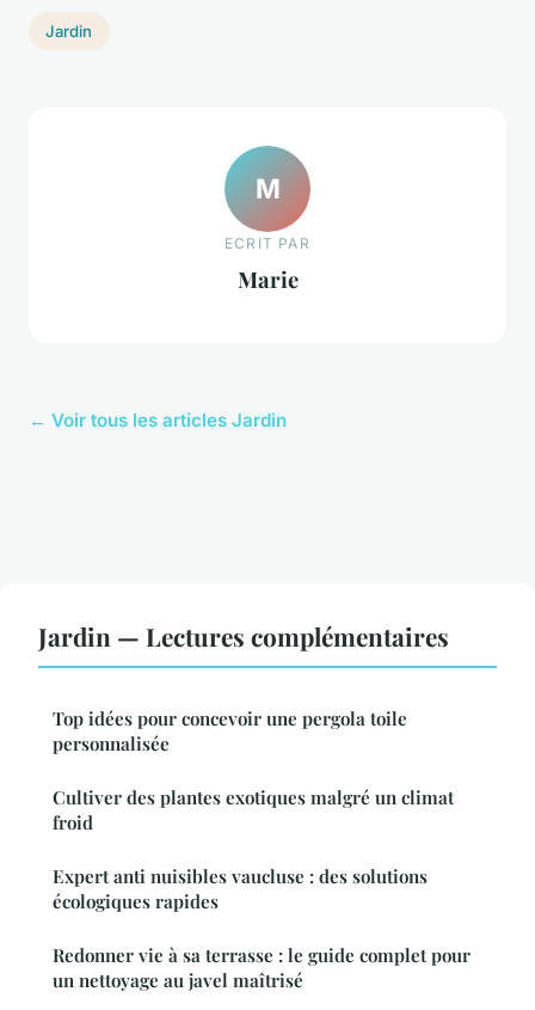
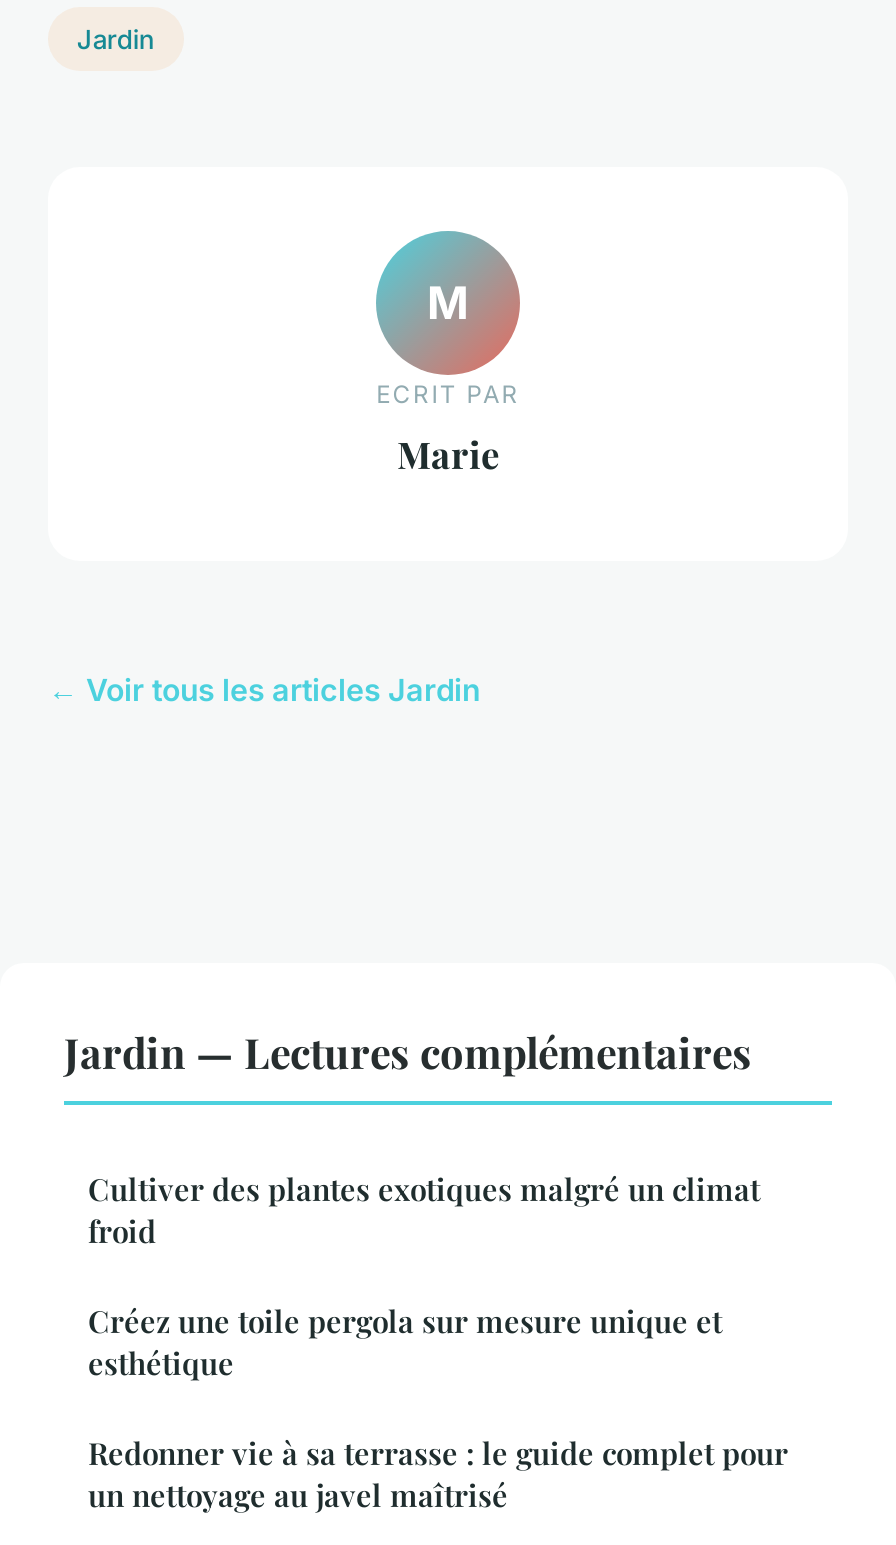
[53,706,407,755] Top idées pour concevoir une pergola toile | personnalisée -> none
[53,864,428,913] Expert anti nuisibles vaucluse : des solutions | écologiques rapides -> [88,1301,722,1383] Créez une toile pergola sur mesure unique et | esthétique

